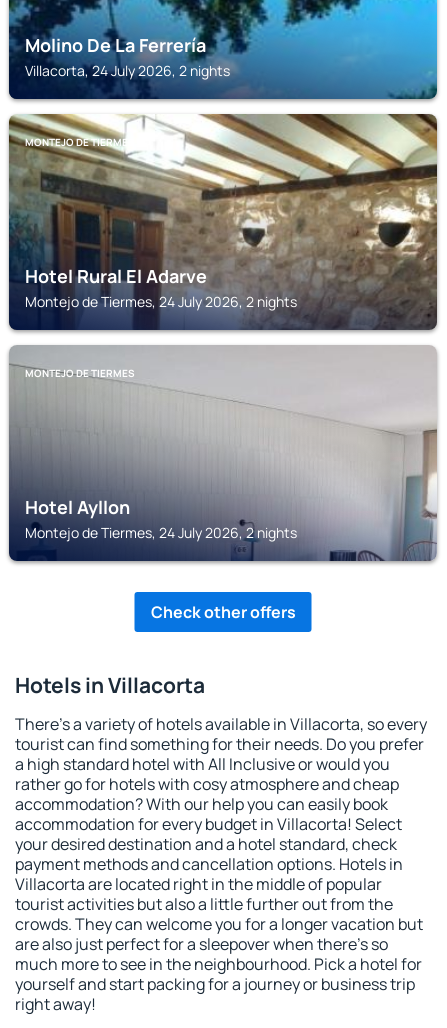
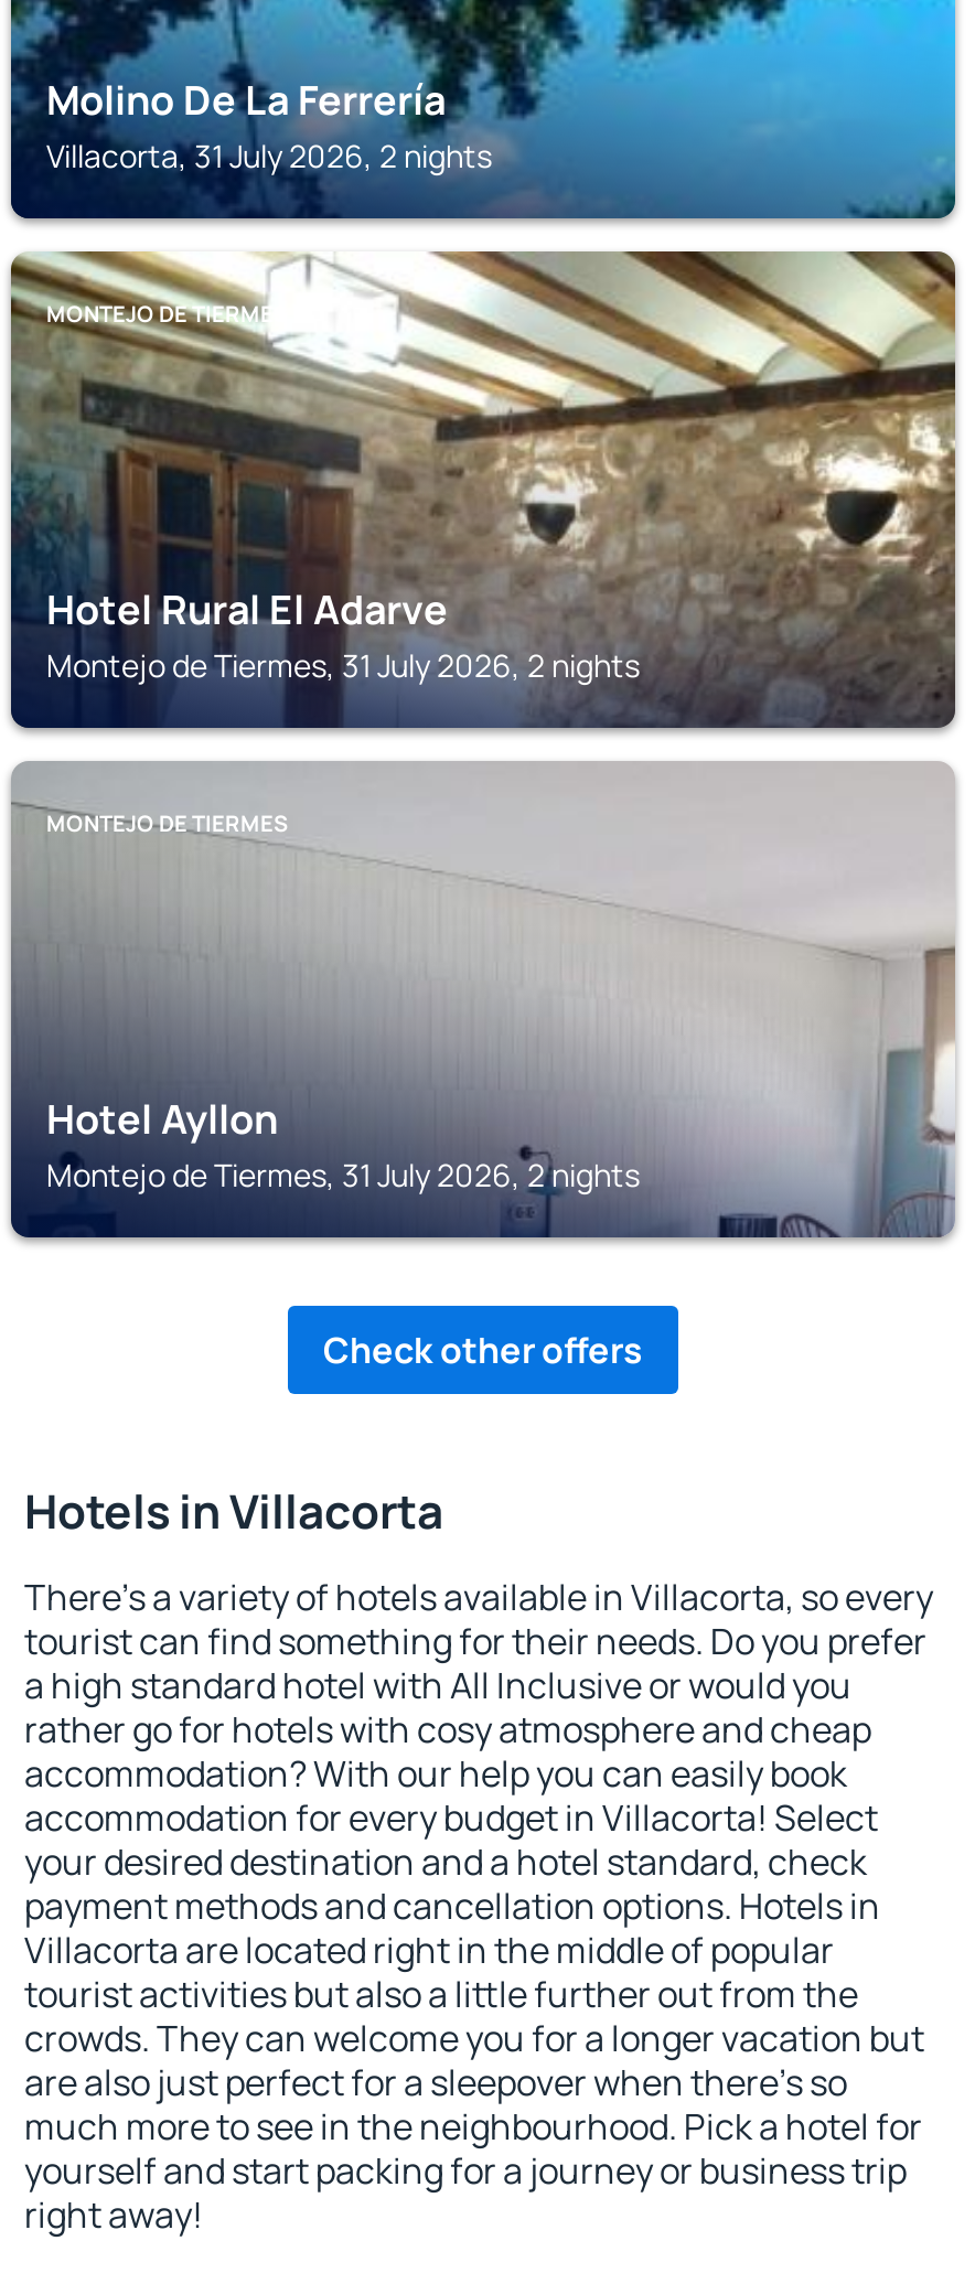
[25,61,230,80] Villacorta, 24 July 2026, 2 nights -> [46,135,492,176] Villacorta, 31 July 2026, 2 nights
[25,292,297,311] Montejo de Tiermes, 24 July 2026, 2 nights -> [46,644,640,686] Montejo de Tiermes, 31 July 2026, 2 nights
[25,523,297,542] Montejo de Tiermes, 24 July 2026, 2 nights -> [46,1154,640,1196] Montejo de Tiermes, 31 July 2026, 2 nights

